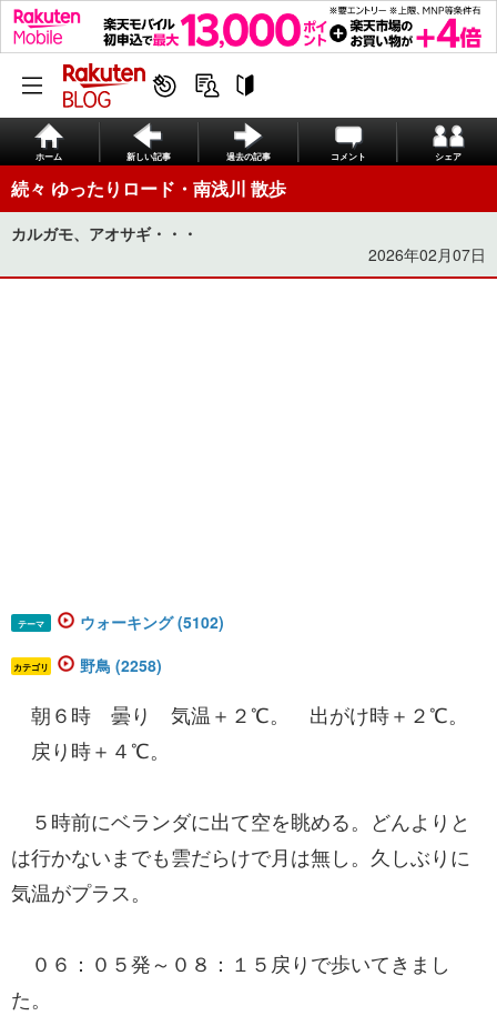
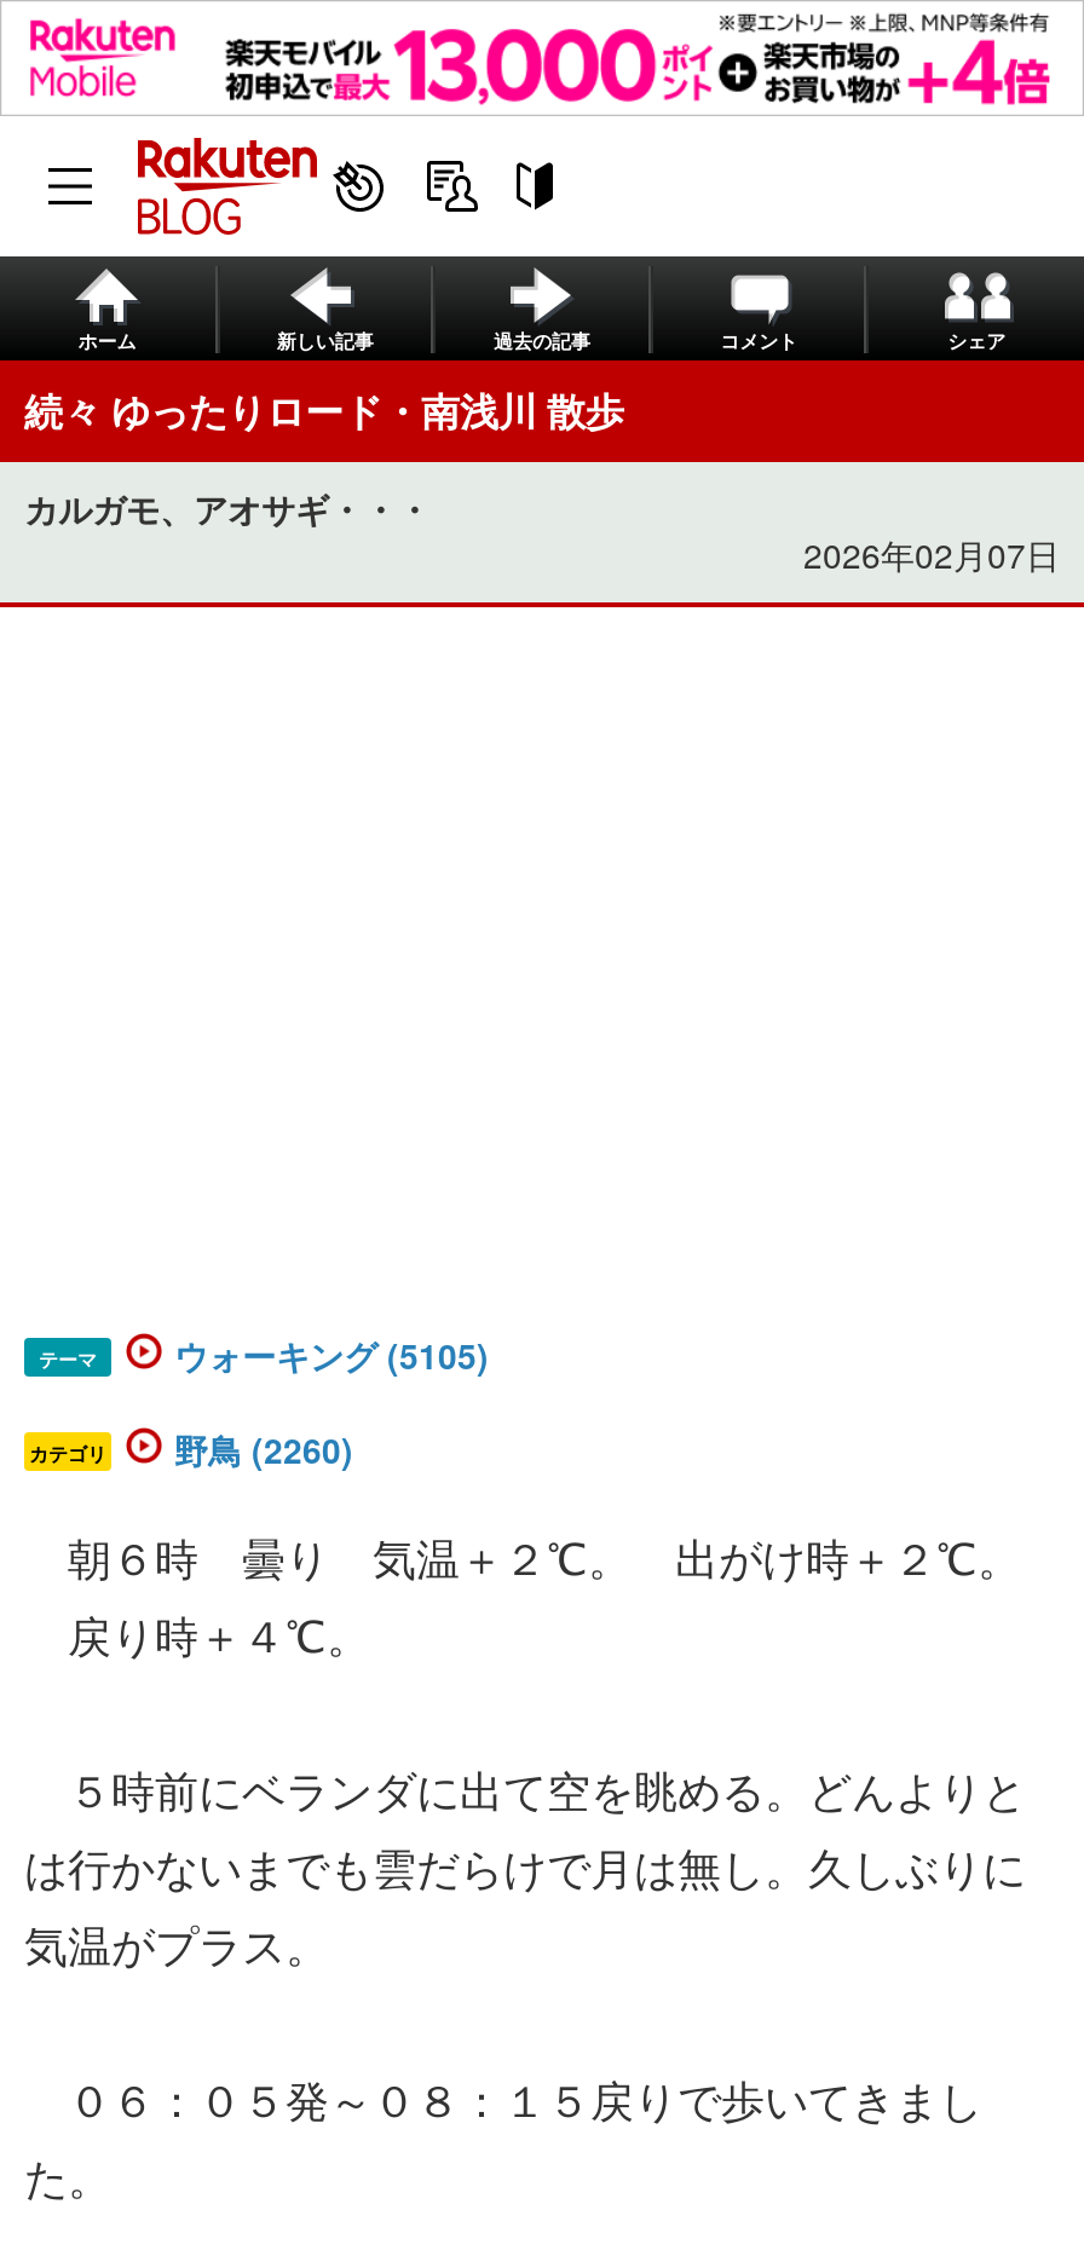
[80,610,224,633] ウォーキング (5102) -> [174,1330,489,1379] ウォーキング (5105)
[80,654,162,676] 野鳥 (2258) -> [174,1424,353,1473] 野鳥 (2260)

